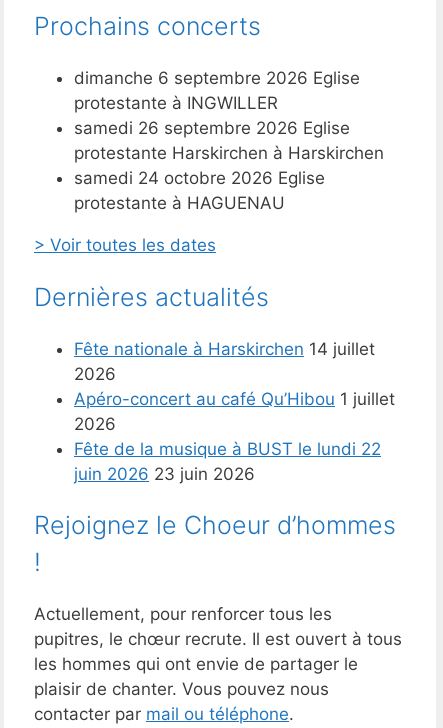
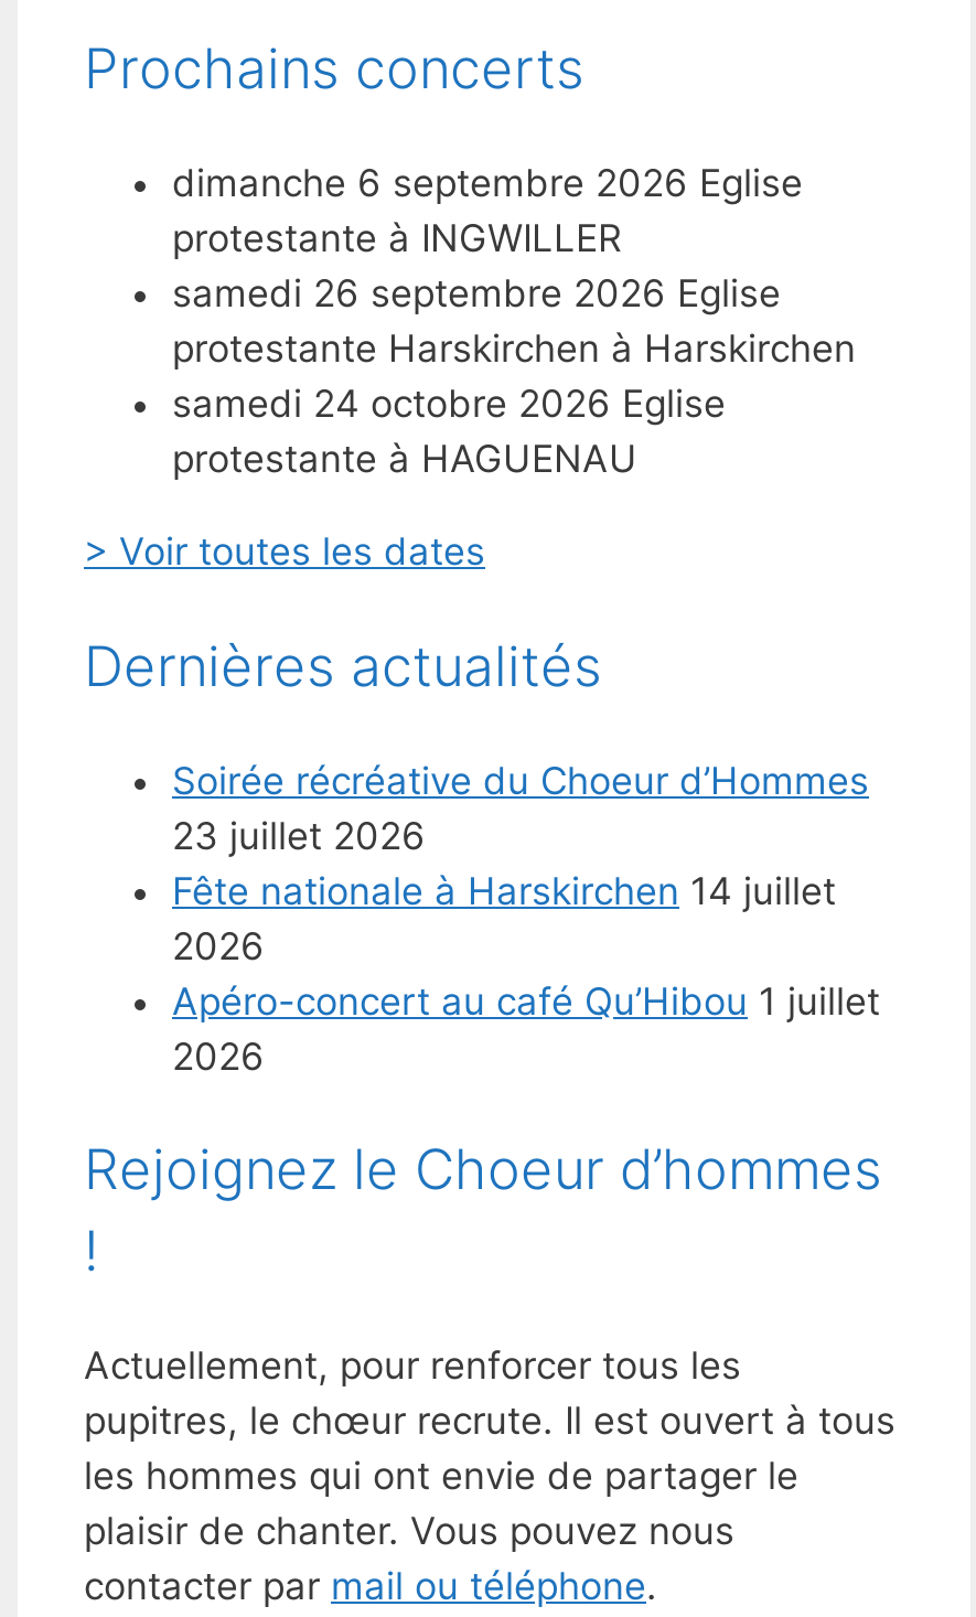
none -> [172,758,869,857] Soirée récréative du Choeur d’Hommes | 23 juillet 2026
moved [74,338,395,433] -> [172,868,880,1078]: Fête nationale à Harskirchen 14 juillet | 2026 | Apéro-concert au café Qu’Hibou 1 juillet | 2026
[74,438,381,483] Fête de la musique à BUST le lundi 22 | juin 2026 23 juin 2026 -> none

